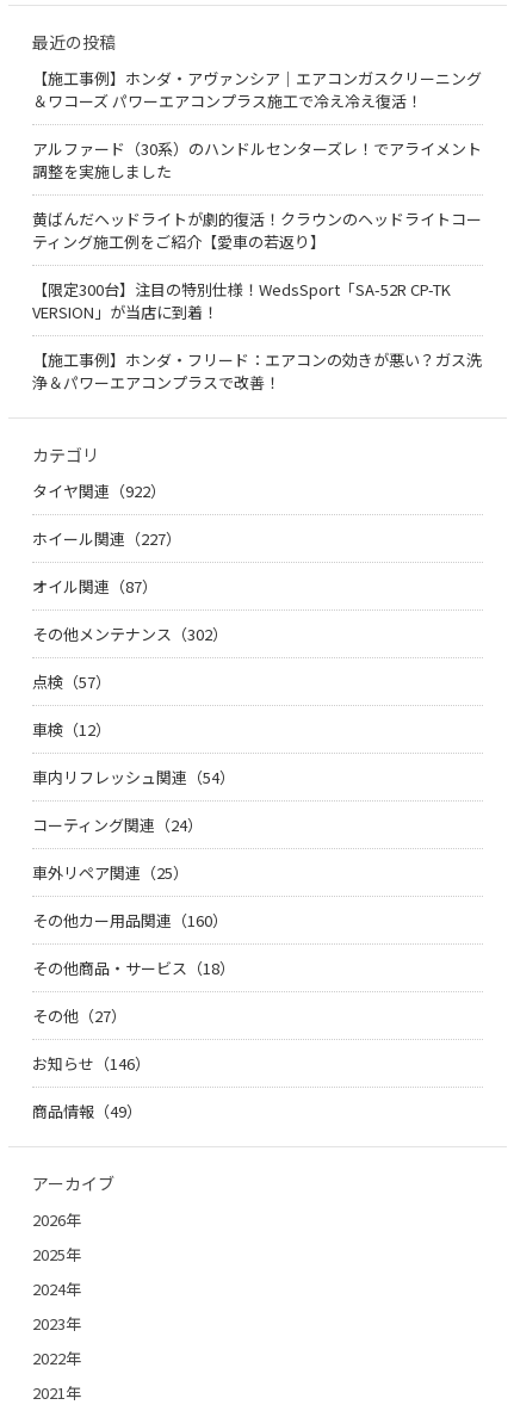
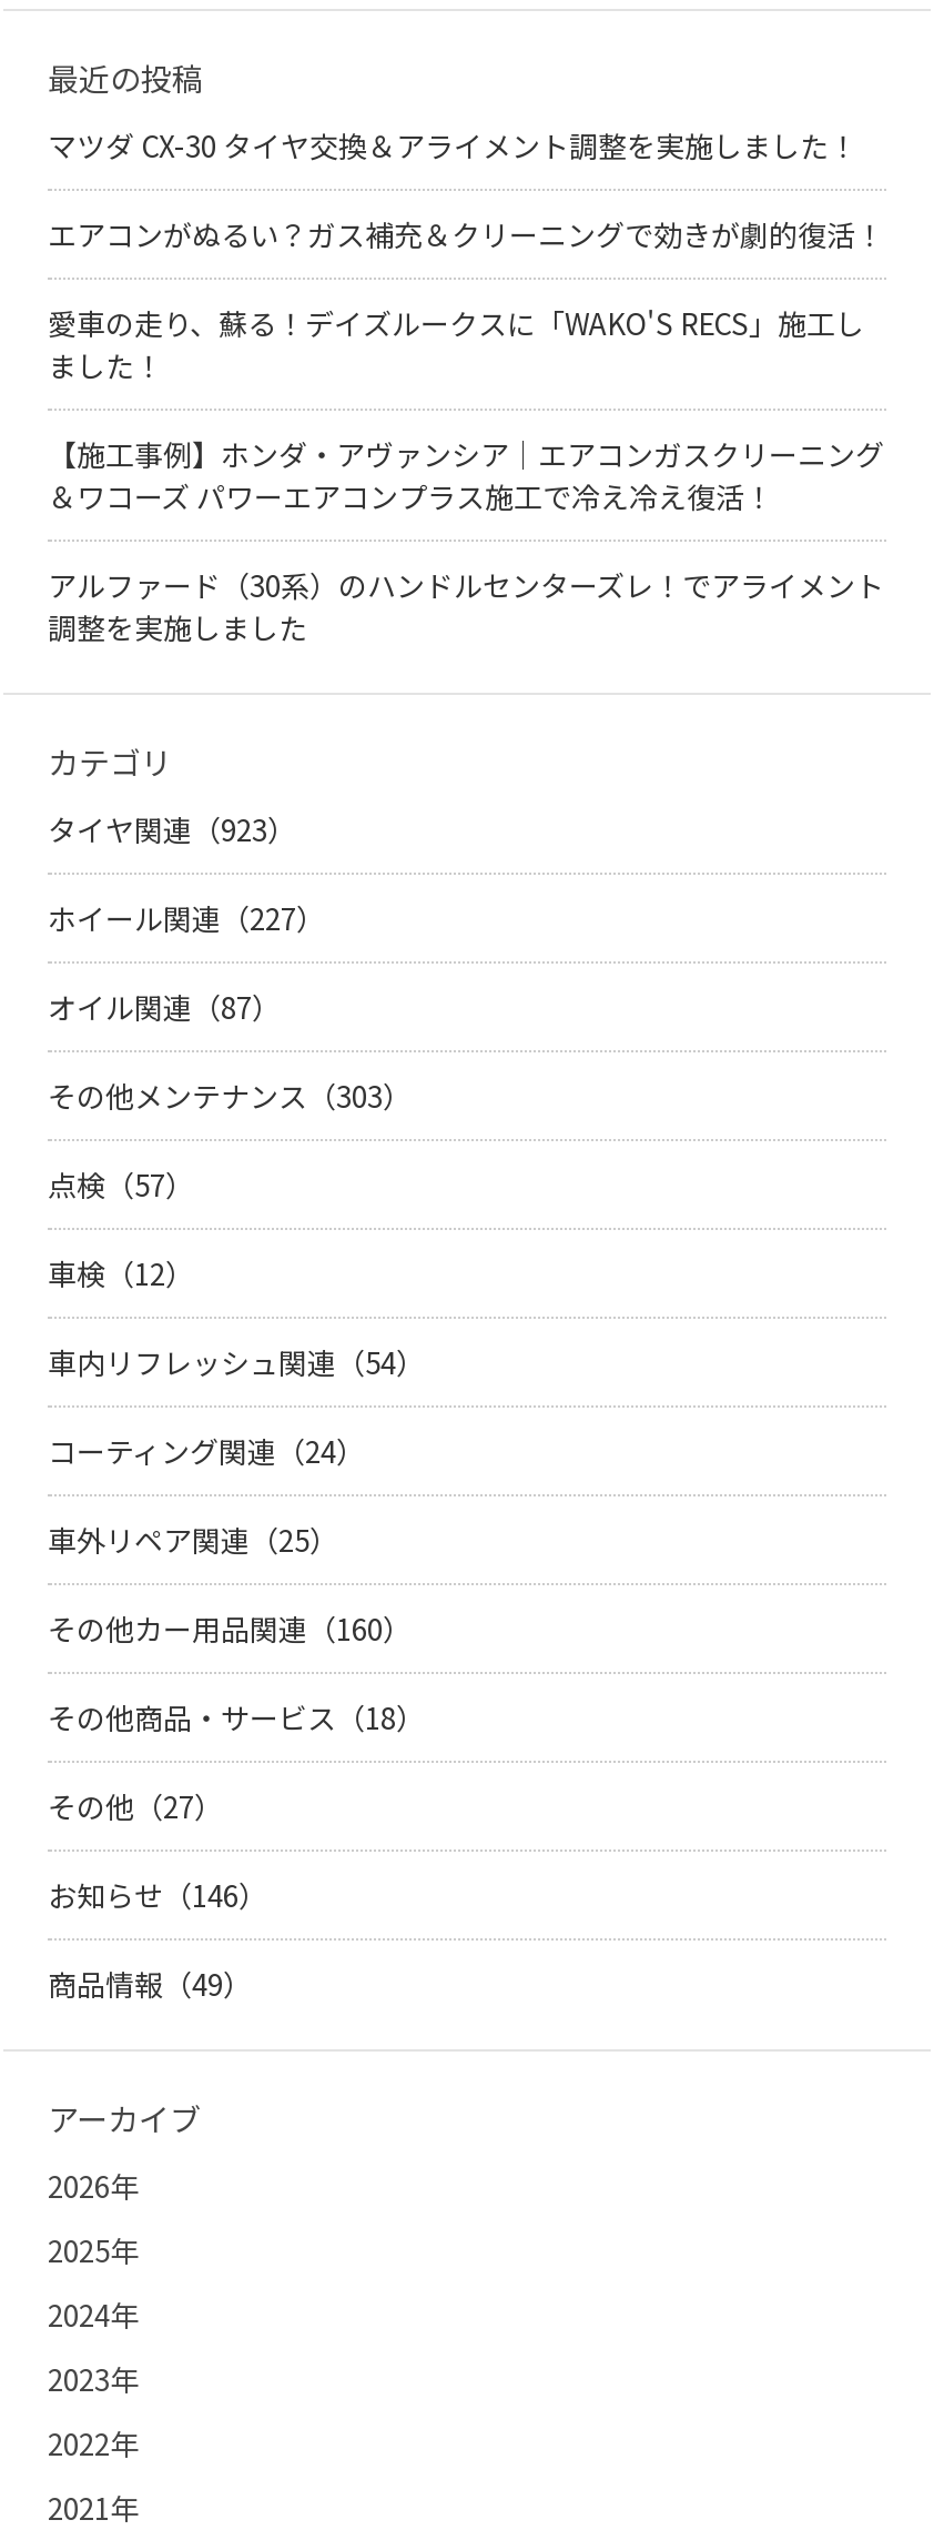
none -> [48,125,884,387] マツダ CX-30 タイヤ交換＆アライメント調整を実施しました！ | エアコンがぬるい？ガス補充＆クリーニングで効きが劇的復活！ | 愛車の走り、蘇る！デイズルークスに「WAKO'S RECS」施工し | ました！
moved [32,67,482,183] -> [48,433,884,649]: 【施工事例】ホンダ・アヴァンシア｜エアコンガスクリーニング | ＆ワコーズ パワーエアコンプラス施工で冷え冷え復活！ | アルファード（30系）のハンドルセンターズレ！でアライメント | 調整を実施しました
[32,208,482,394] 黄ばんだヘッドライトが劇的復活！クラウンのヘッドライトコー | ティング施工例をご紹介【愛車の若返り】 | 【限定300台】注目の特別仕様！WedsSport「SA-52R CP-TK | VERSION」が当店に到着！ | 【施工事例】ホンダ・フリード：エアコンの効きが悪い？ガス洗 | 浄＆パワーエアコンプラスで改善！ -> none
[32,480,166,502] タイヤ関連（922） -> [48,808,296,851] タイヤ関連（923）
[32,623,228,645] その他メンテナンス（302） -> [48,1075,412,1117] その他メンテナンス（303）

